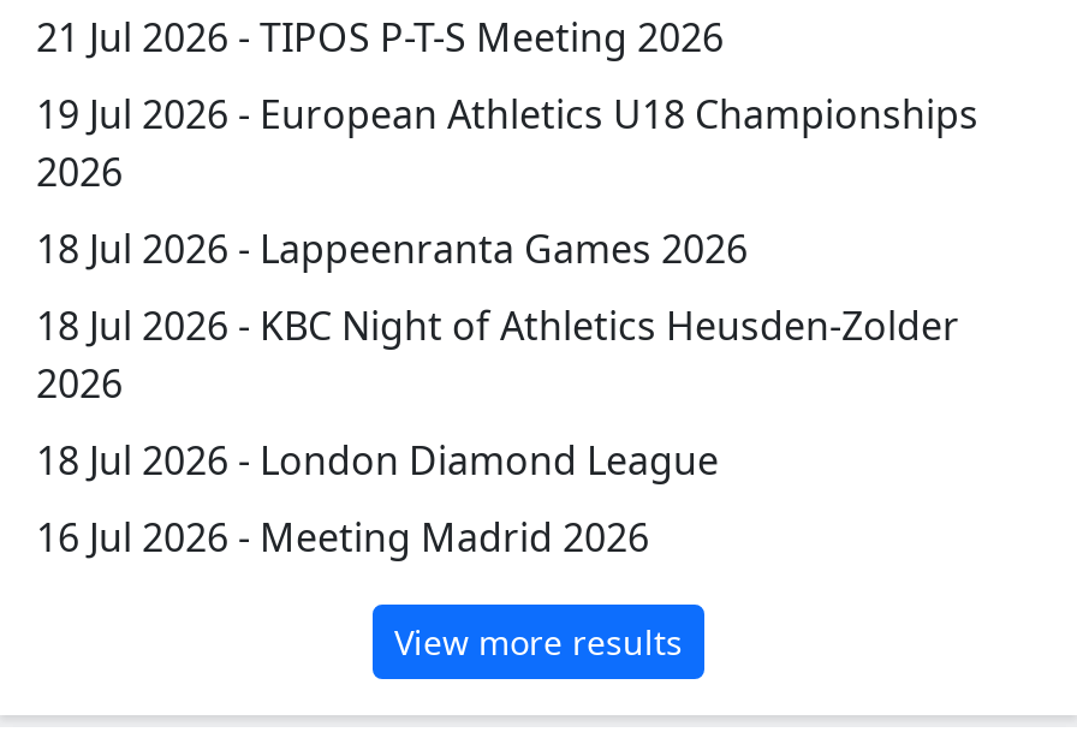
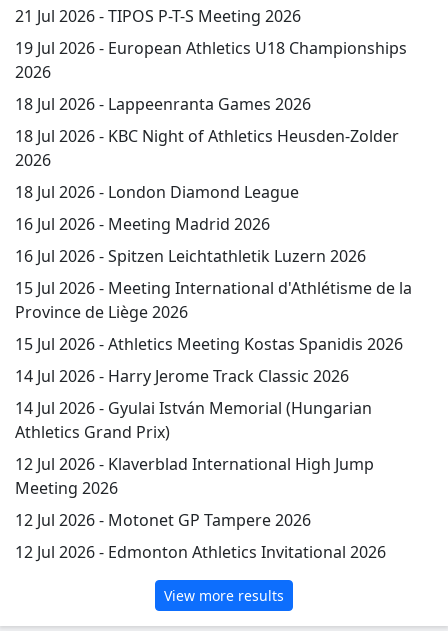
none -> [15,245,412,563] 16 Jul 2026 - Spitzen Leichtathletik Luzern 2026 | 15 Jul 2026 - Meeting International d'Athlétisme de la | Province de Liège 2026 | 15 Jul 2026 - Athletics Meeting Kostas Spanidis 2026 | 14 Jul 2026 - Harry Jerome Track Classic 2026 | 14 Jul 2026 - Gyulai István Memorial (Hungarian | Athletics Grand Prix) | 12 Jul 2026 - Klaverblad International High Jump | Meeting 2026 | 12 Jul 2026 - Motonet GP Tampere 2026 | 12 Jul 2026 - Edmonton Athletics Invitational 2026

